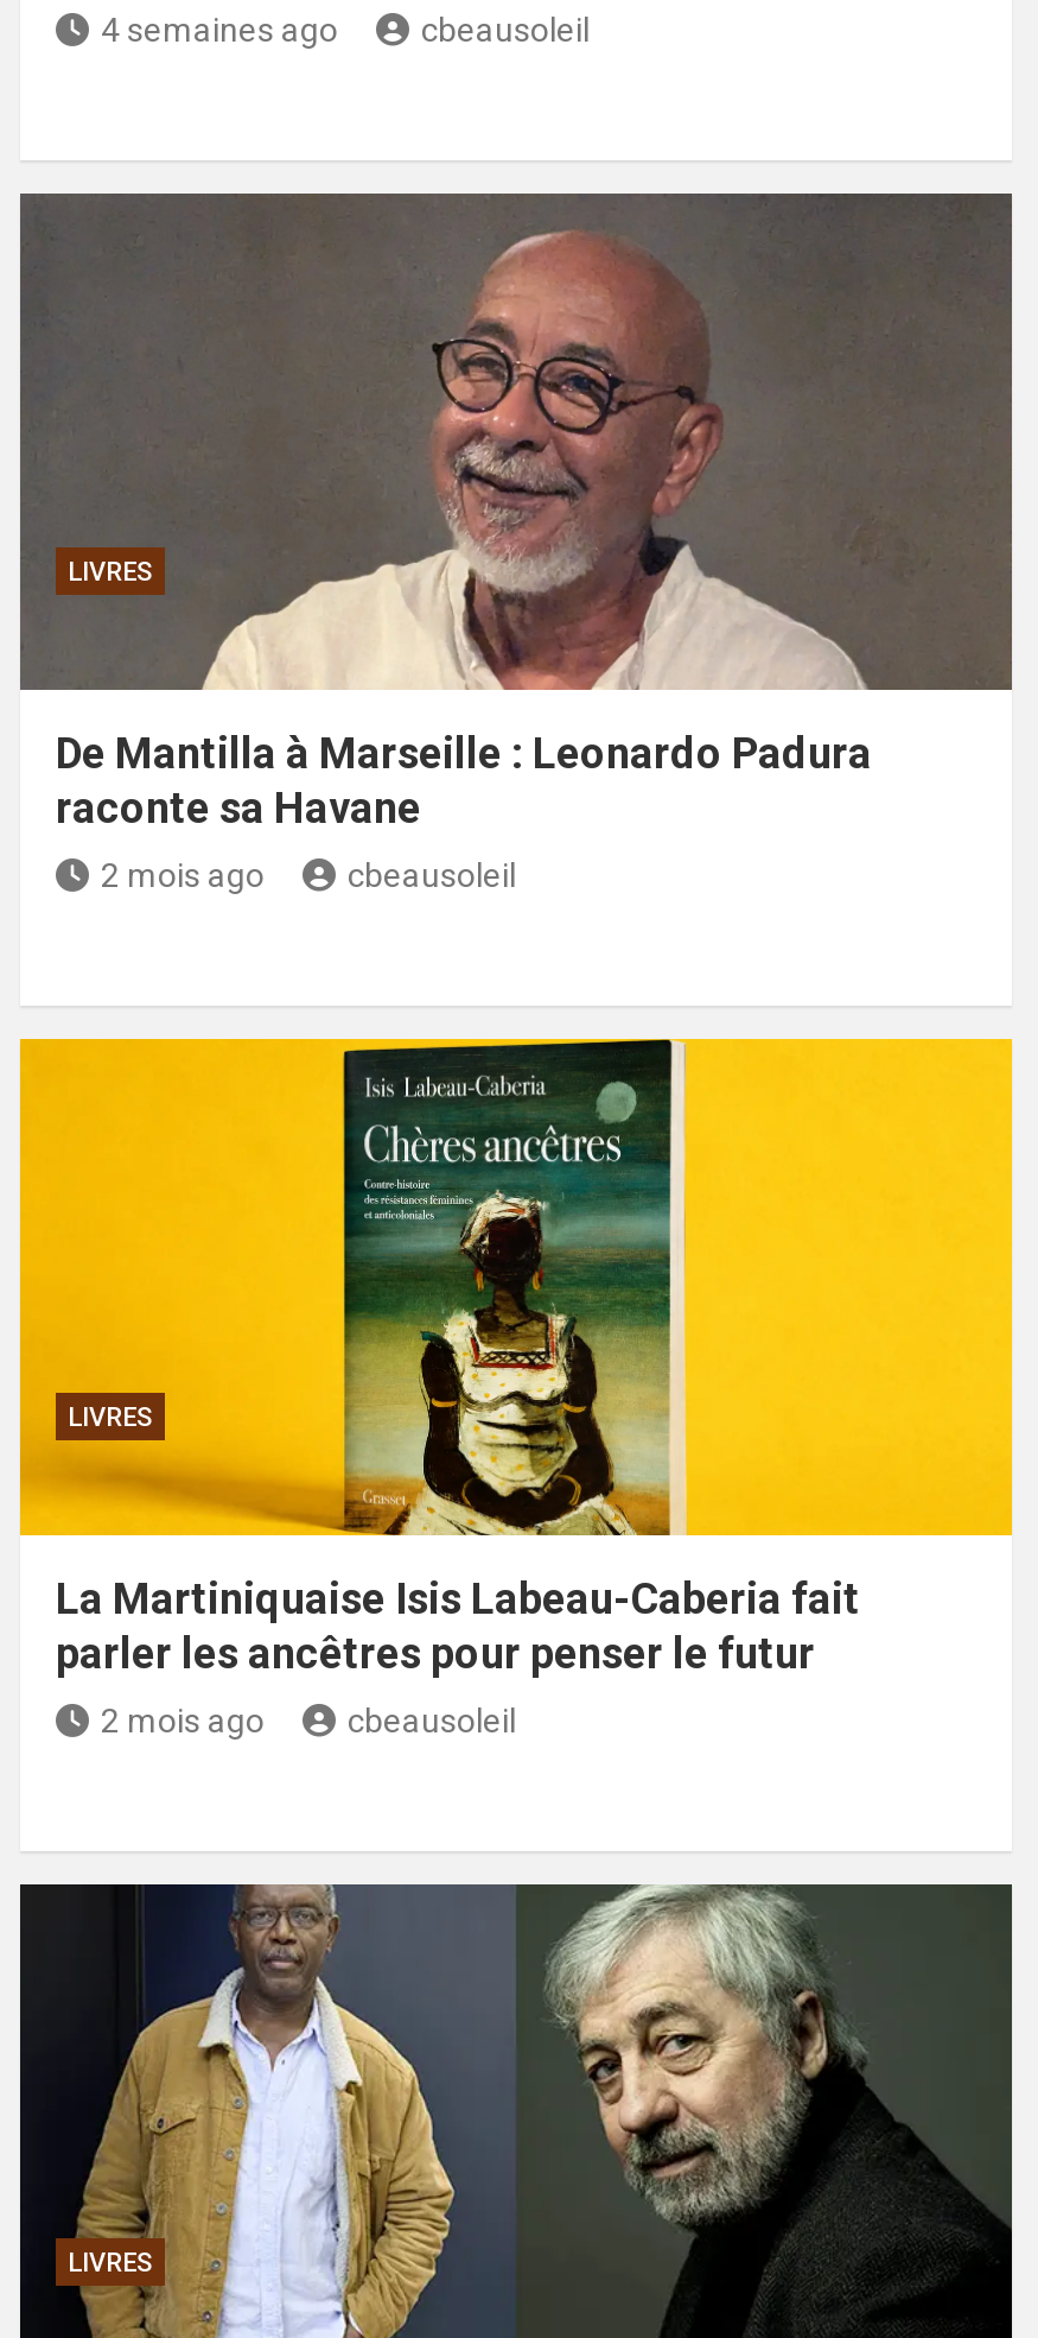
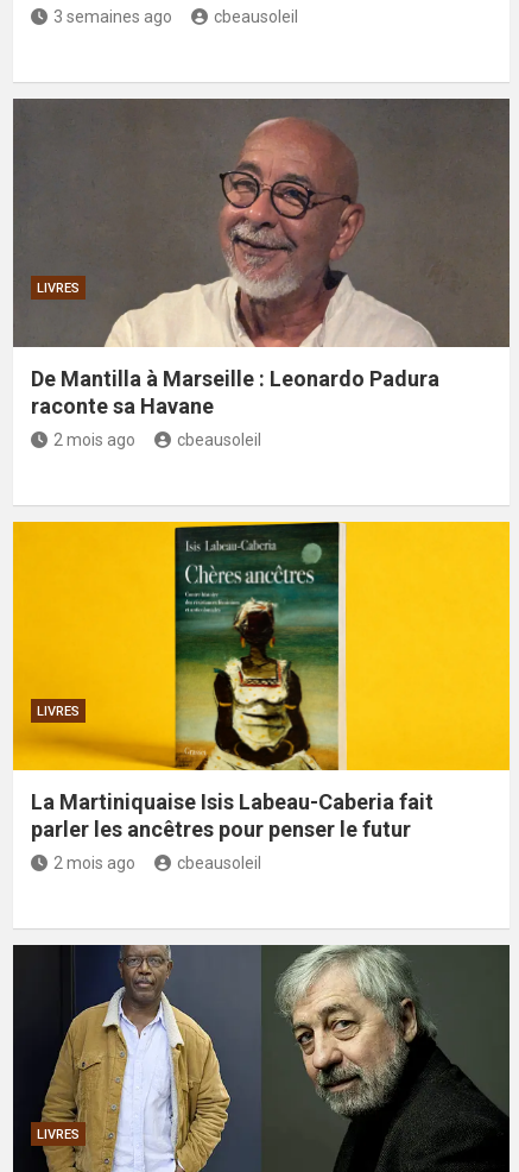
[101,11,338,49] 4 semaines ago -> [53,7,172,26] 3 semaines ago

